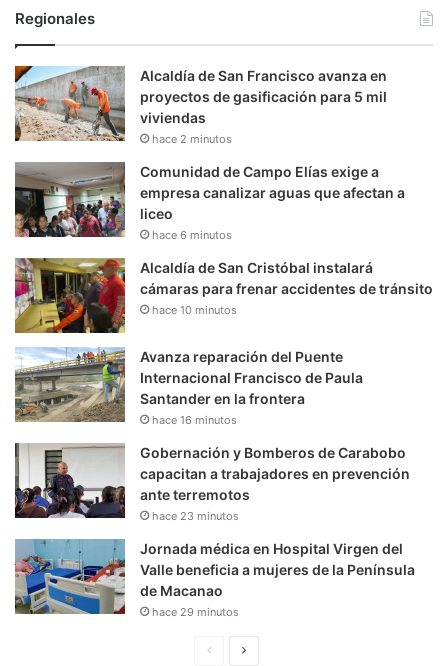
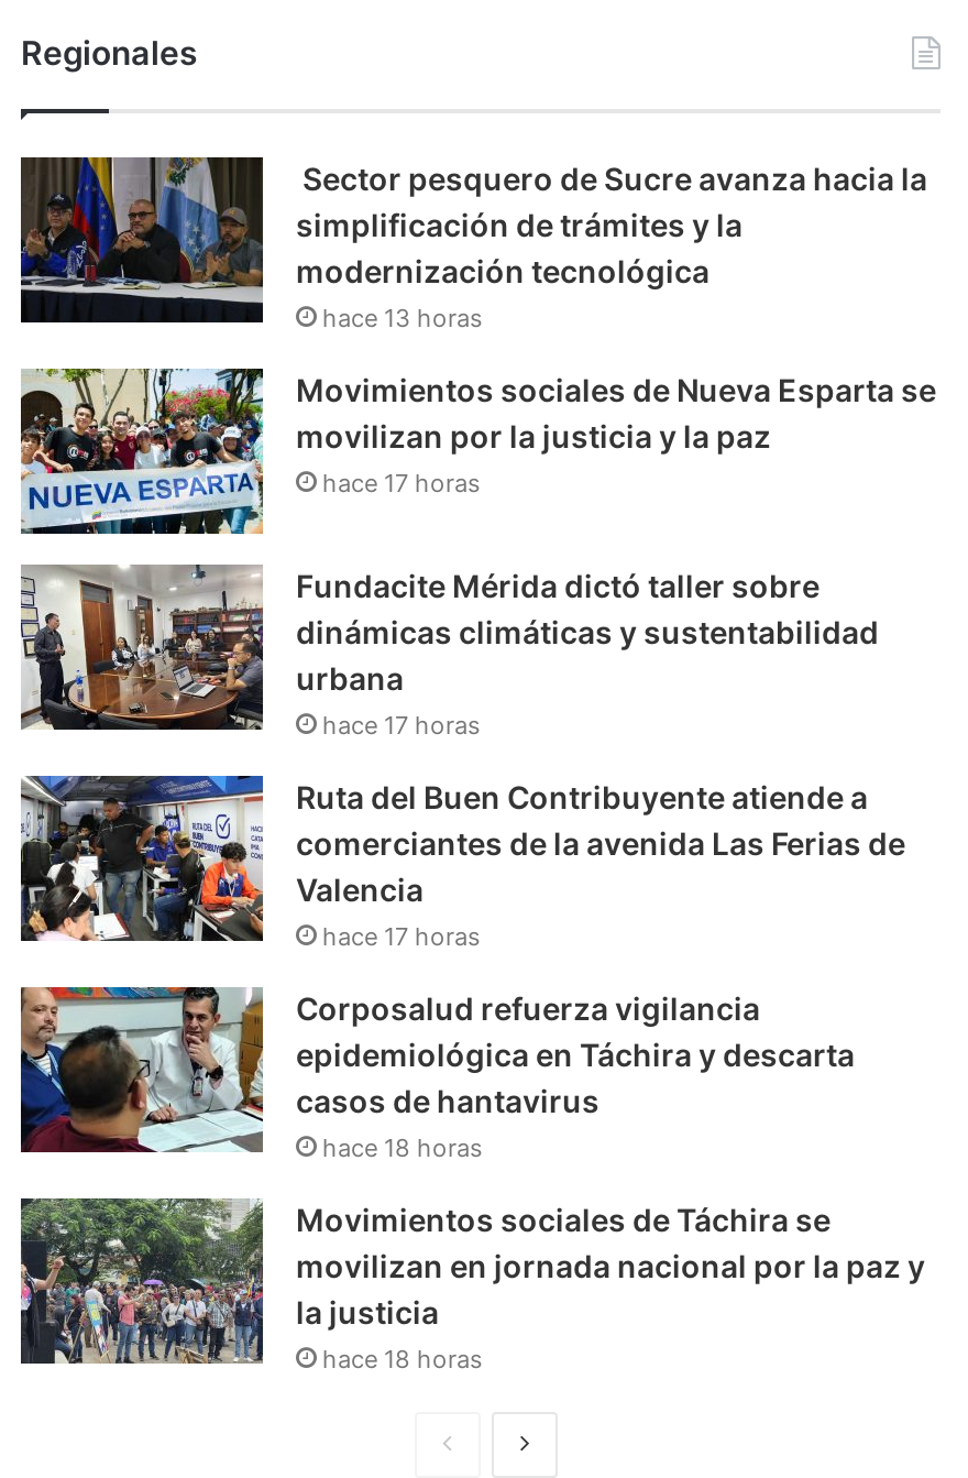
[14,65,387,145] [image] | Alcaldía de San Francisco avanza en | proyectos de gasificación para 5 mil | viviendas | hace 2 minutos -> [19,155,927,332] [image] | Sector pesquero de Sucre avanza hacia la | simplificación de trámites y la | modernización tecnológica | hace 13 horas
[14,161,405,241] [image] | Comunidad de Campo Elías exige a | empresa canalizar aguas que afectan a | liceo | hace 6 minutos -> [19,366,936,536] [image] | Movimientos sociales de Nueva Esparta se | movilizan por la justicia y la paz | hace 17 horas
[14,251,433,334] [image] | Alcaldía de San Cristóbal instalará | cámaras para frenar accidentes de tránsito | hace 10 minutos -> [21,562,879,745] [image] | Fundacite Mérida dictó taller sobre | dinámicas climáticas y sustentabilidad | urbana | hace 17 horas
[14,347,363,426] [image] | Avanza reparación del Puente | Internacional Francisco de Paula | Santander en la frontera | hace 16 minutos -> [19,774,905,951] [image] | Ruta del Buen Contribuyente atiende a | comerciantes de la avenida Las Ferias de | Valencia | hace 17 horas
[14,443,410,522] [image] | Gobernación y Bomberos de Carabobo | capacitan a trabajadores en prevención | ante terremotos | hace 23 minutos -> [19,985,855,1162] [image] | Corposalud refuerza vigilancia | epidemiológica en Táchira y descarta | casos de hantavirus | hace 18 horas
[15,538,415,618] [image] | Jornada médica en Hospital Virgen del | Valle beneficia a mujeres de la Península | de Macanao | hace 29 minutos -> [19,1196,925,1373] [image] | Movimientos sociales de Táchira se | movilizan en jornada nacional por la paz y | la justicia | hace 18 horas

